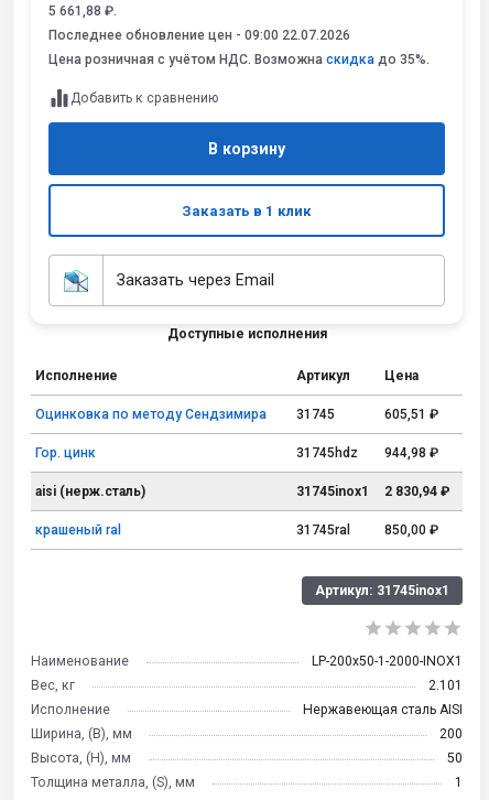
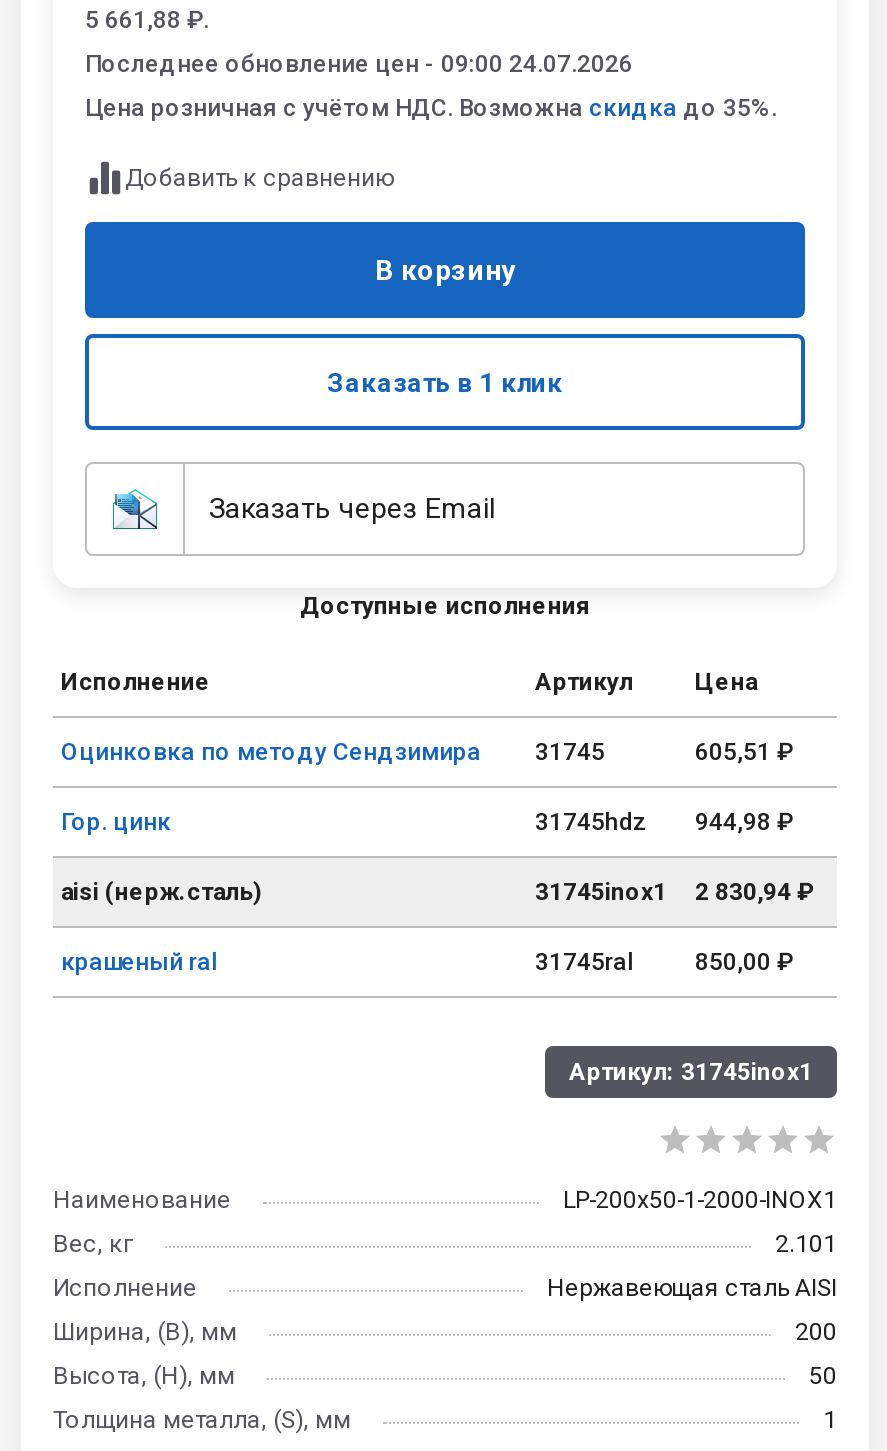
[48,28,350,43] Последнее обновление цен - 09:00 22.07.2026 -> [85,50,633,78] Последнее обновление цен - 09:00 24.07.2026

